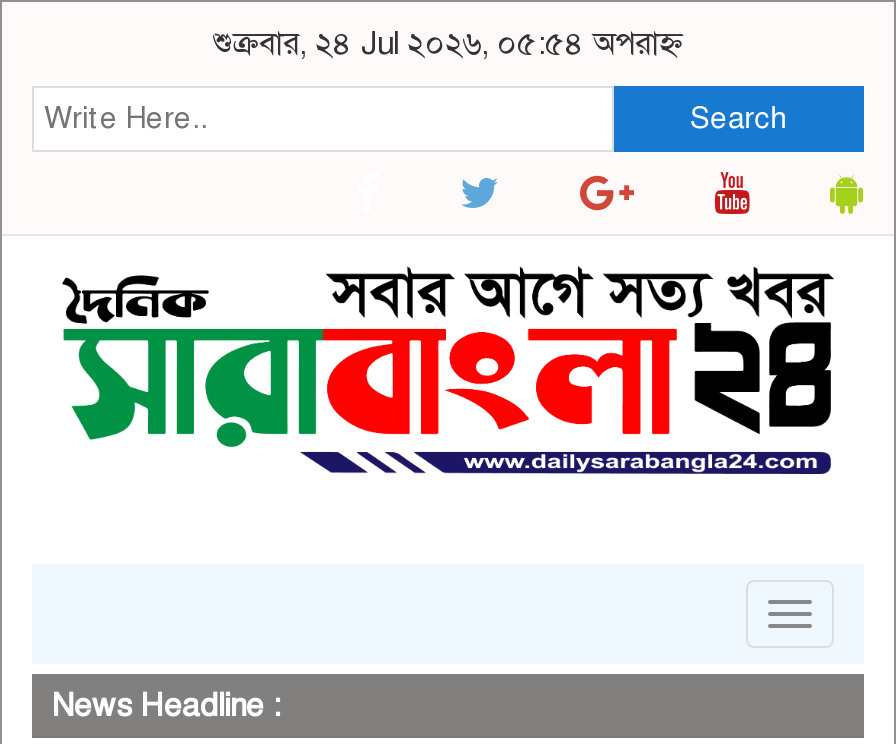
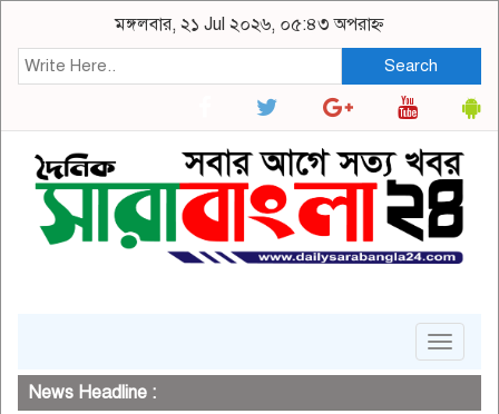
[213,24,683,64] শুক্রবার, ২৪ Jul ২০২৬, ০৫:৫৪ অপরাহ্ন -> [115,13,384,36] মঙ্গলবার, ২১ Jul ২০২৬, ০৫:৪৩ অপরাহ্ন

